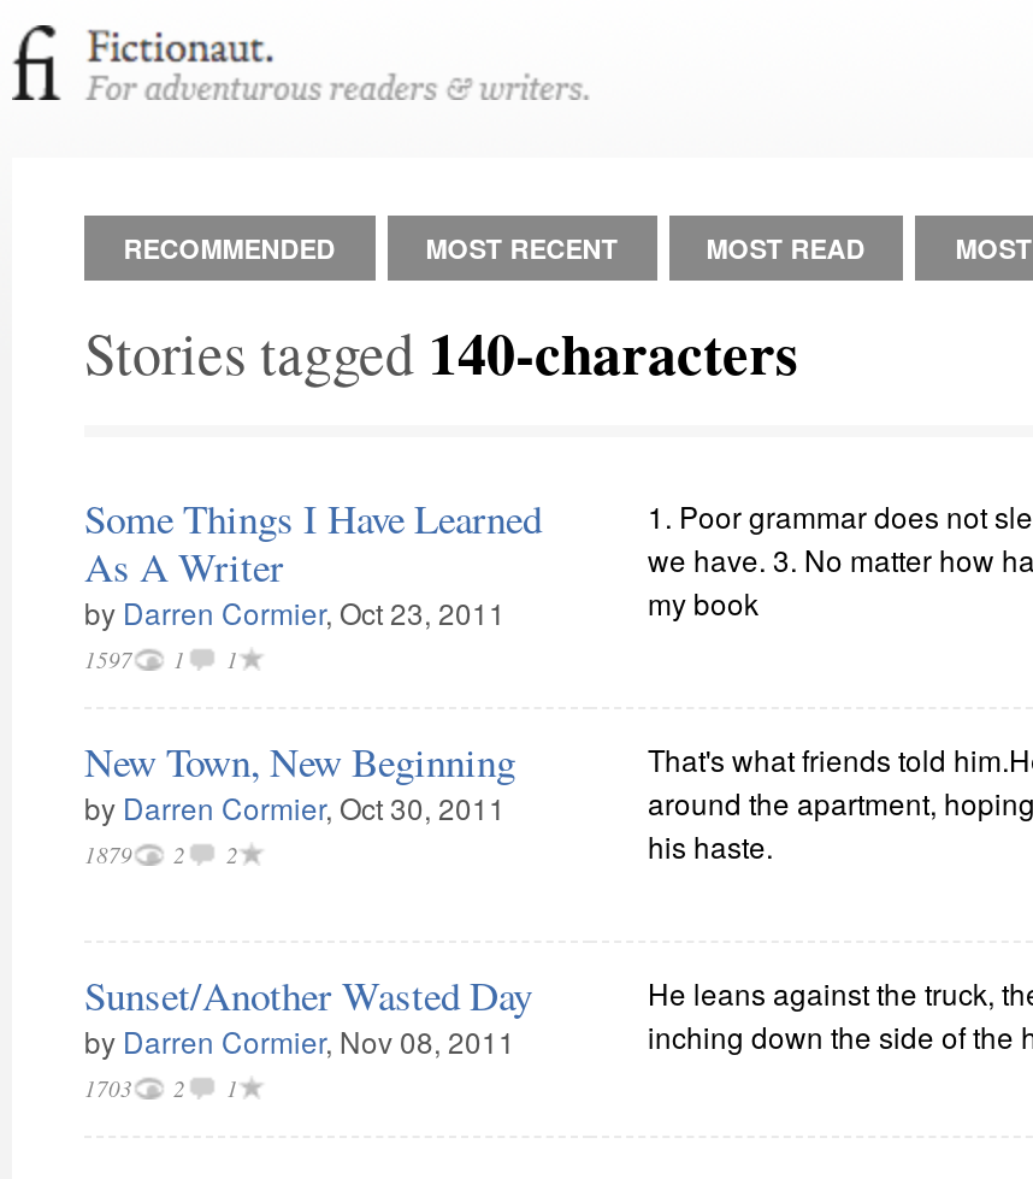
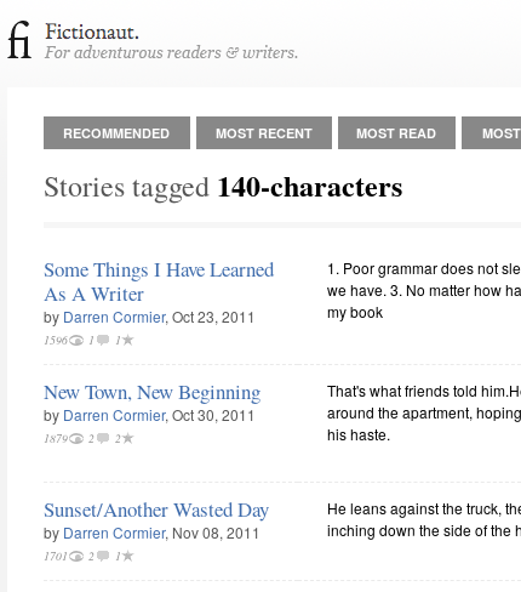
[84,644,238,676] 1597 1 1 -> [44,332,121,348] 1596 1 1
[84,1073,238,1104] 1703 2 1 -> [44,548,121,564] 1701 2 1

